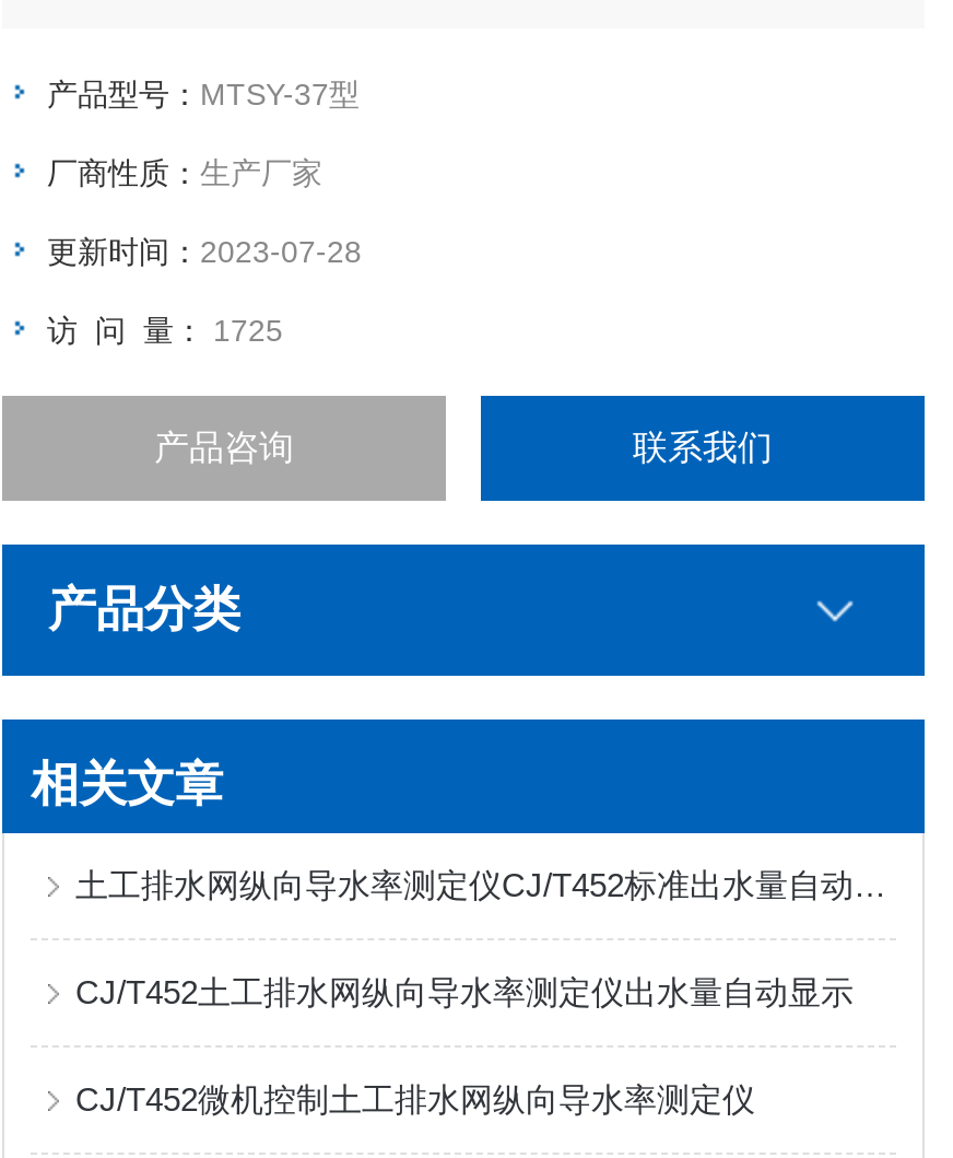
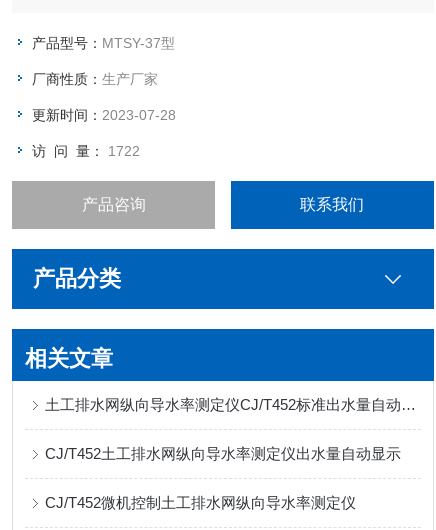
[47,313,283,348] 访 问 量：1725 -> [32,143,140,159] 访 问 量：1722

